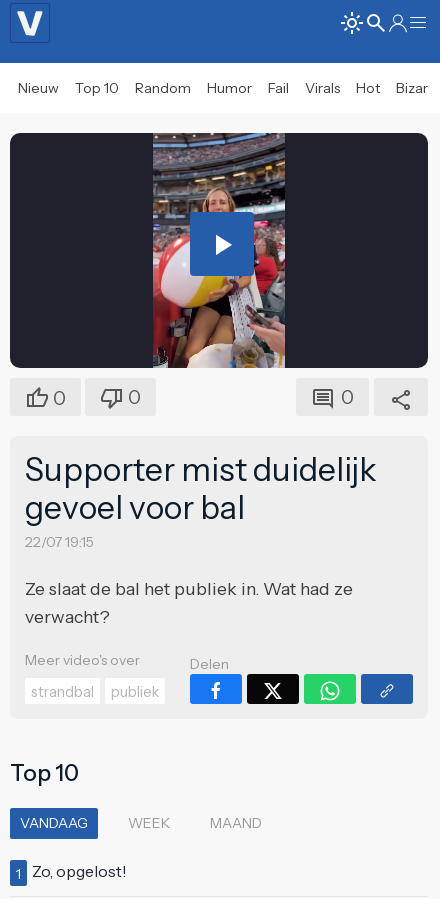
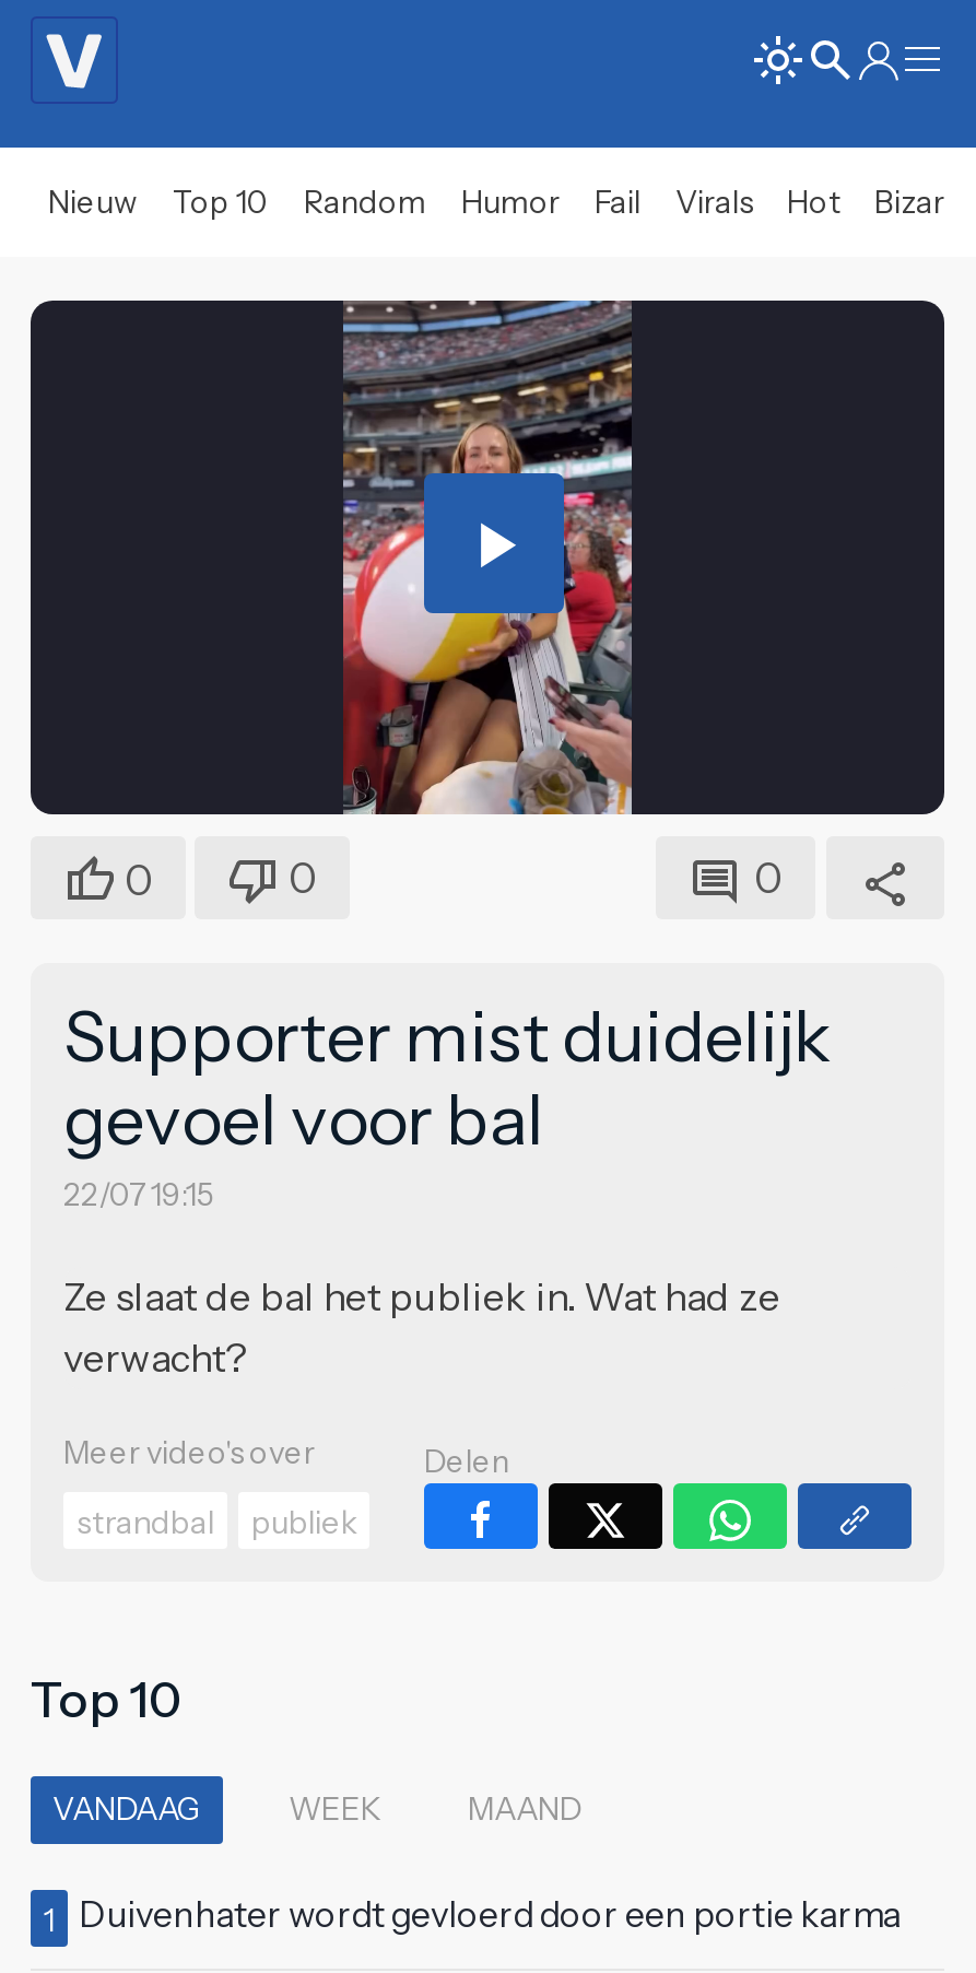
[32,861,127,881] Zo, opgelost! -> [79,1892,901,1936] Duivenhater wordt gevloerd door een portie karma

